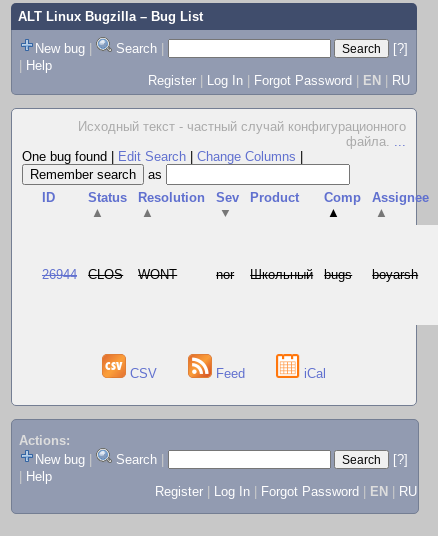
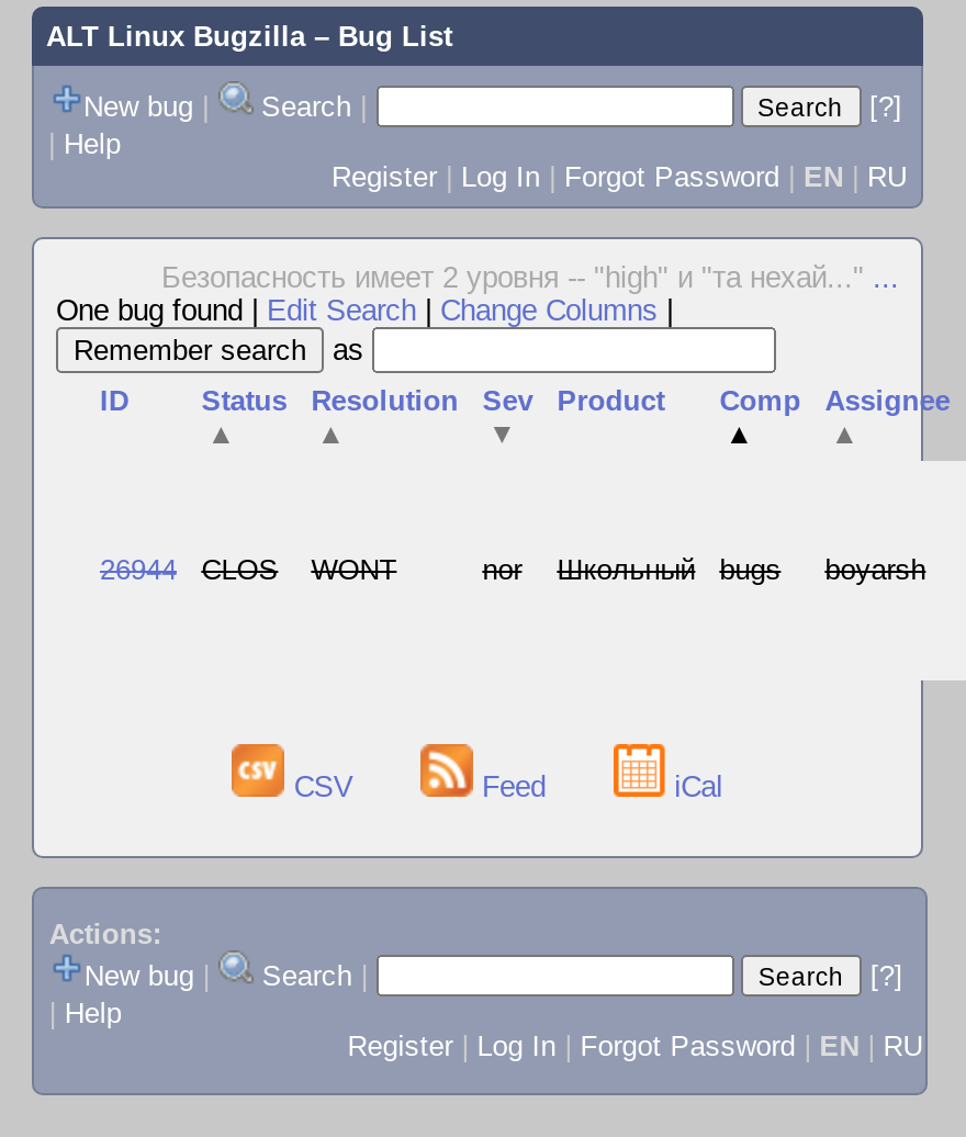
[78,119,406,149] Исходный текст - частный случай конфигурационного | файла.... -> [161,261,899,294] Безопасность имеет 2 уровня -- "high" и "та нехай..."...

